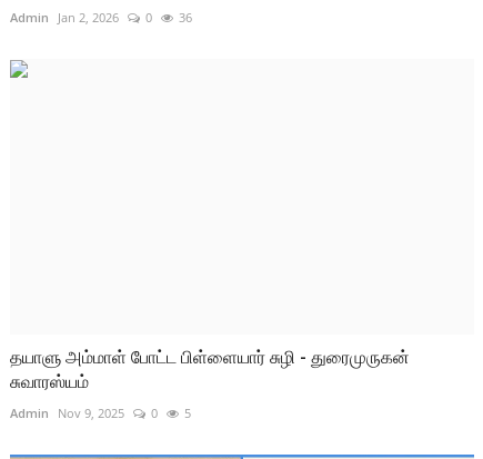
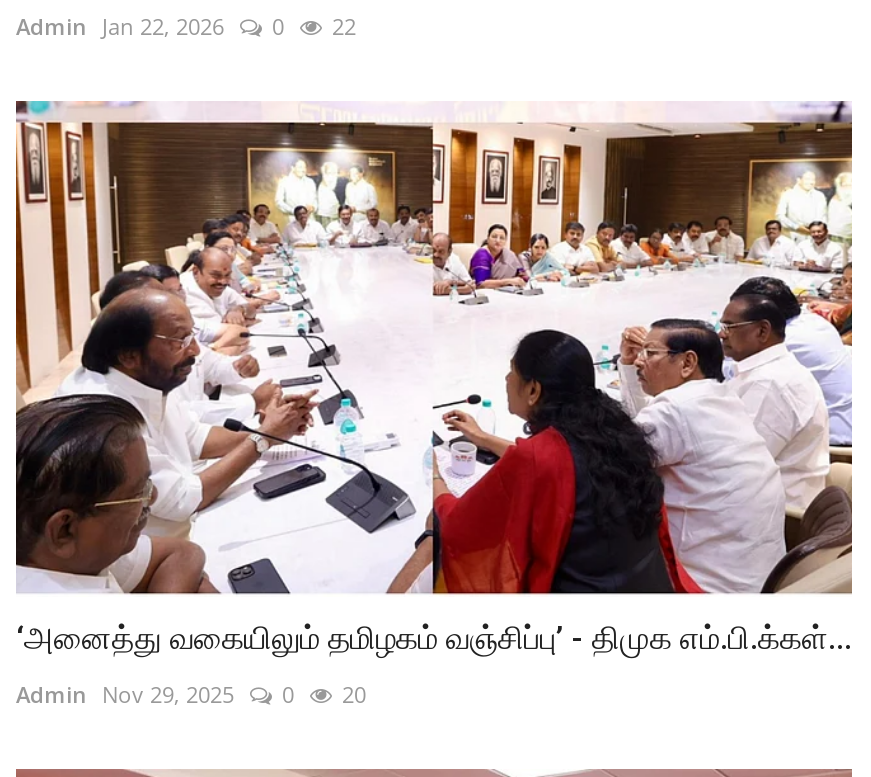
[10,8,119,25] Admin Jan 2, 2026 -> [16,10,224,40] Admin Jan 22, 2026
[179,8,192,25] 36 -> [332,10,356,40] 22
none -> [14,99,854,595] [image]
[10,347,410,393] தயாளு அம்மாள் போட்ட பிள்ளையார் சுழி - துரைமுருகன் | சுவாரஸ்யம் -> [16,619,852,657] ‘அனைத்து வகையிலும் தமிழகம் வஞ்சிப்பு’ - திமுக எம்.பி.க்கள்...
[10,405,124,421] Admin Nov 9, 2025 -> [16,679,234,709] Admin Nov 29, 2025
[184,405,191,421] 5 -> [342,679,366,709] 20

